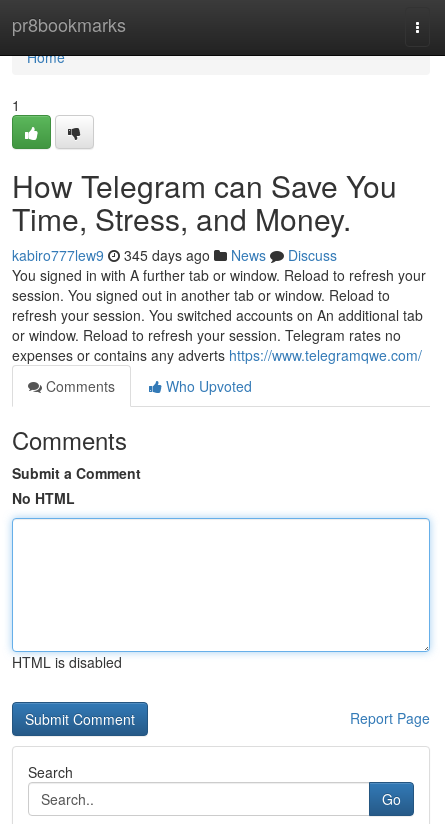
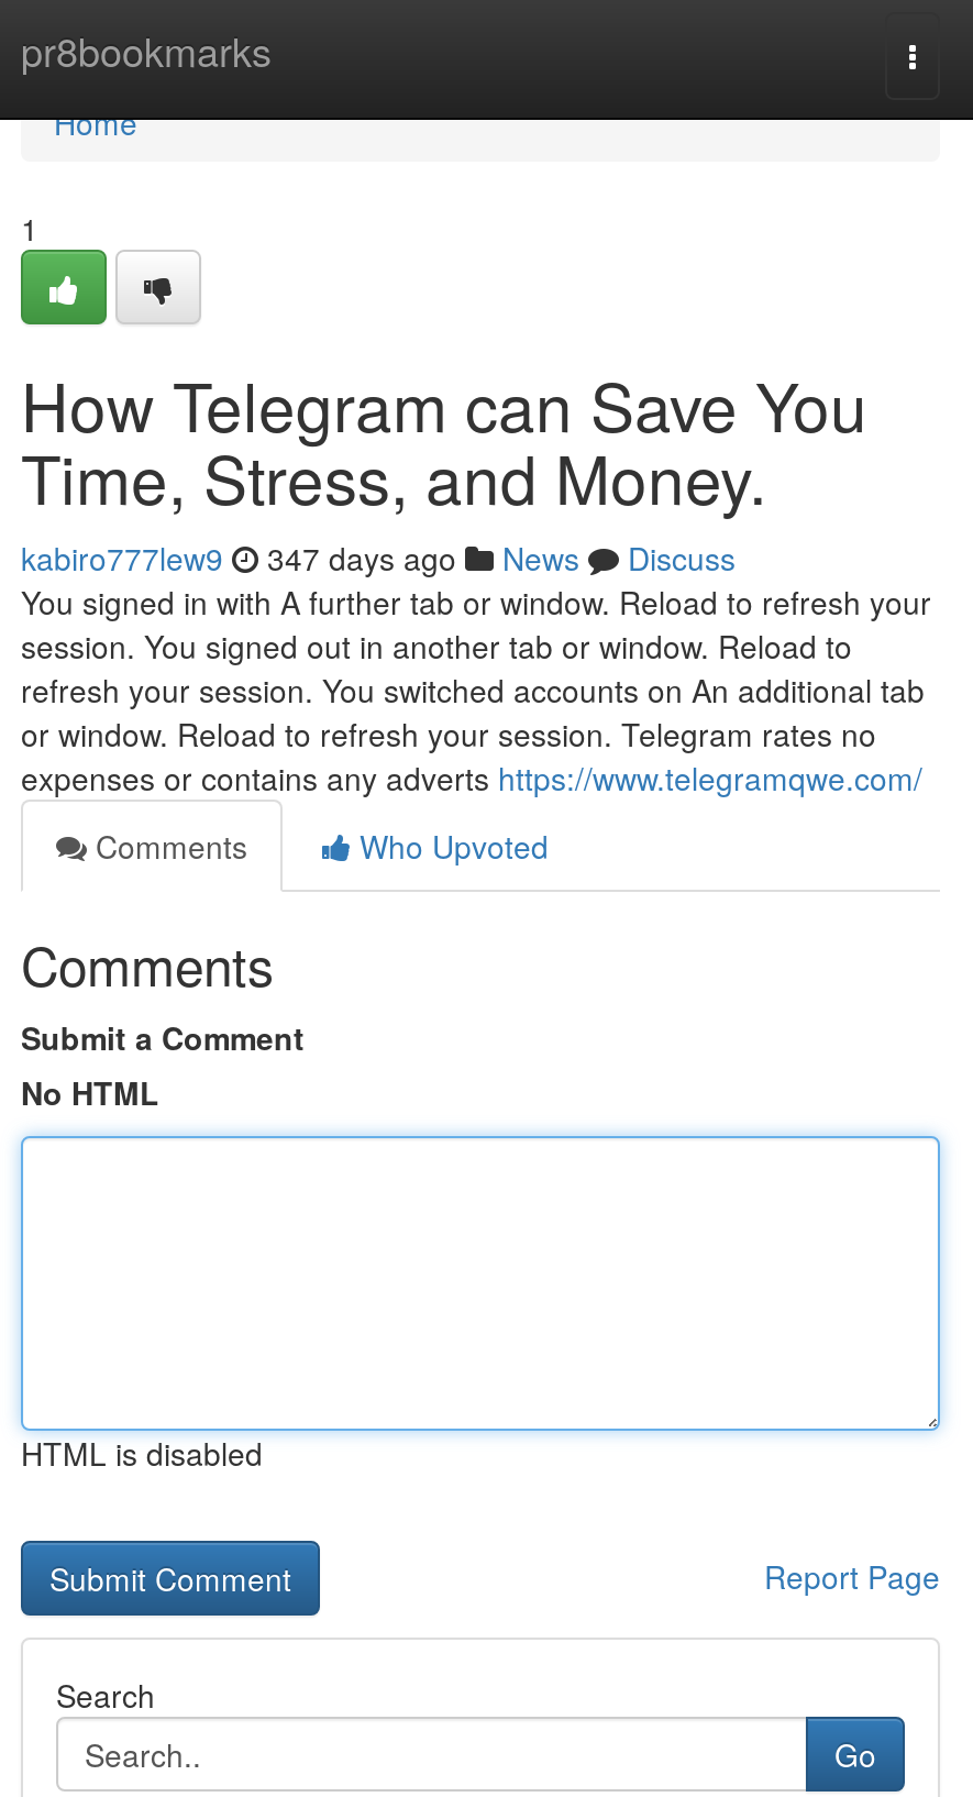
[12,245,337,265] kabiro777lew9 345 days ago News Discuss -> [21,536,736,580] kabiro777lew9 347 days ago News Discuss

